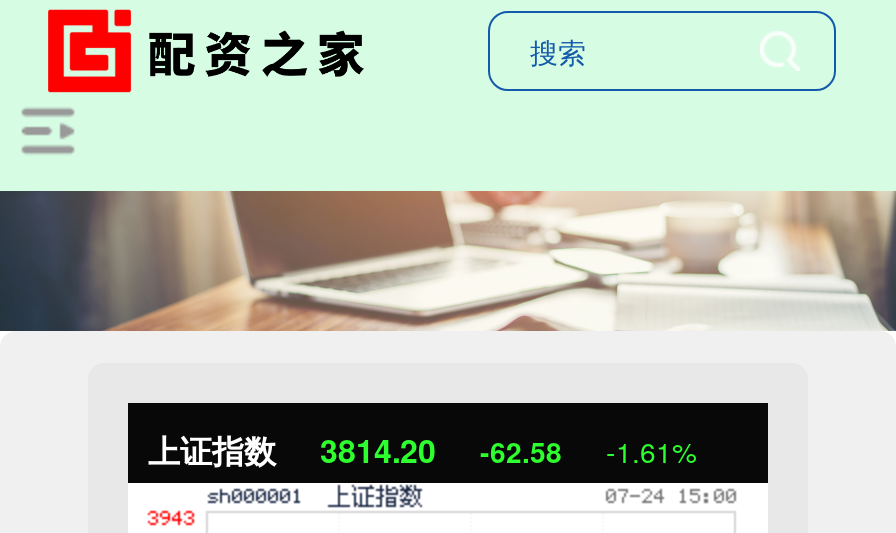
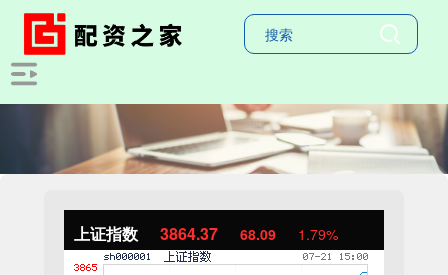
[320,427,436,473] 3814.20 -> [160,222,218,245] 3864.37
[480,431,562,471] -62.58 -> [240,224,276,244] 68.09
[606,431,696,471] -1.61% -> [298,224,338,244] 1.79%

